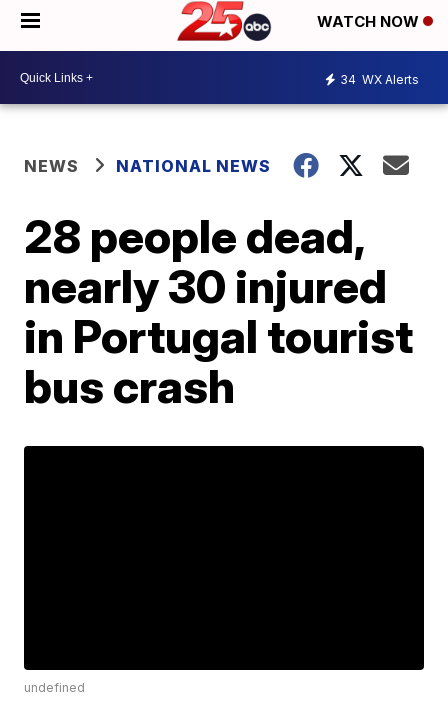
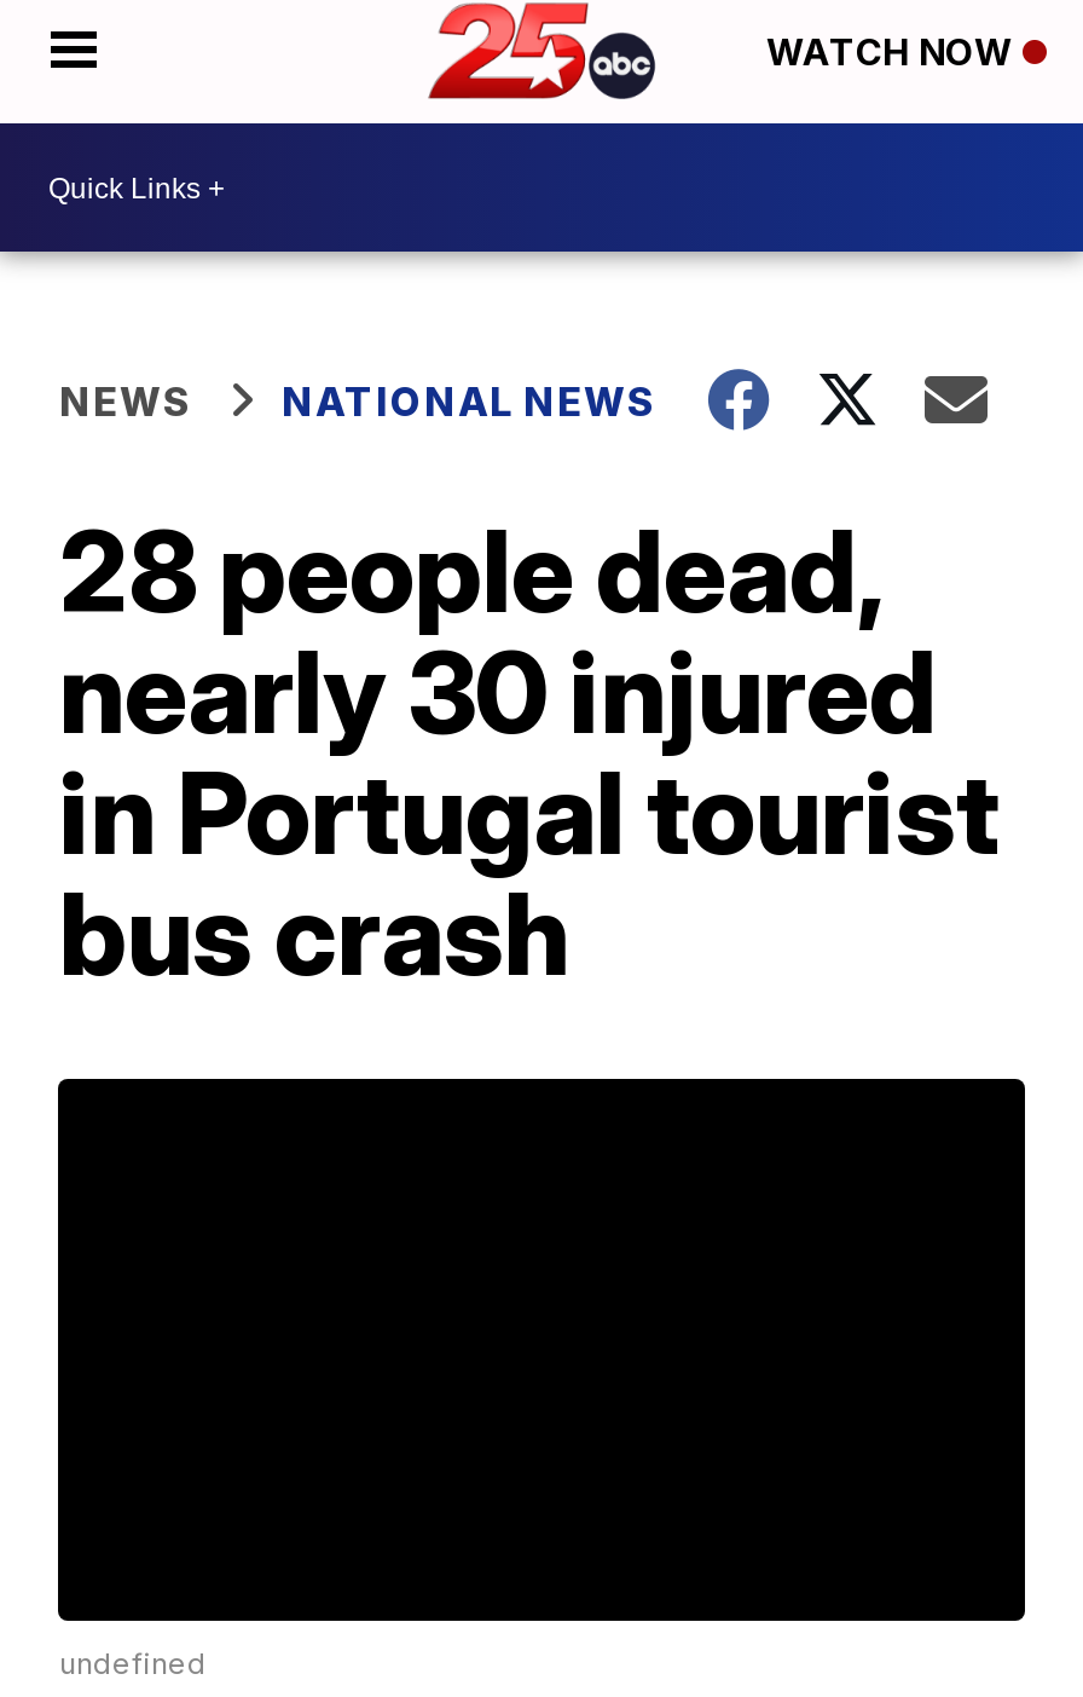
[340,71,419,86] 34 WX Alerts -> none

